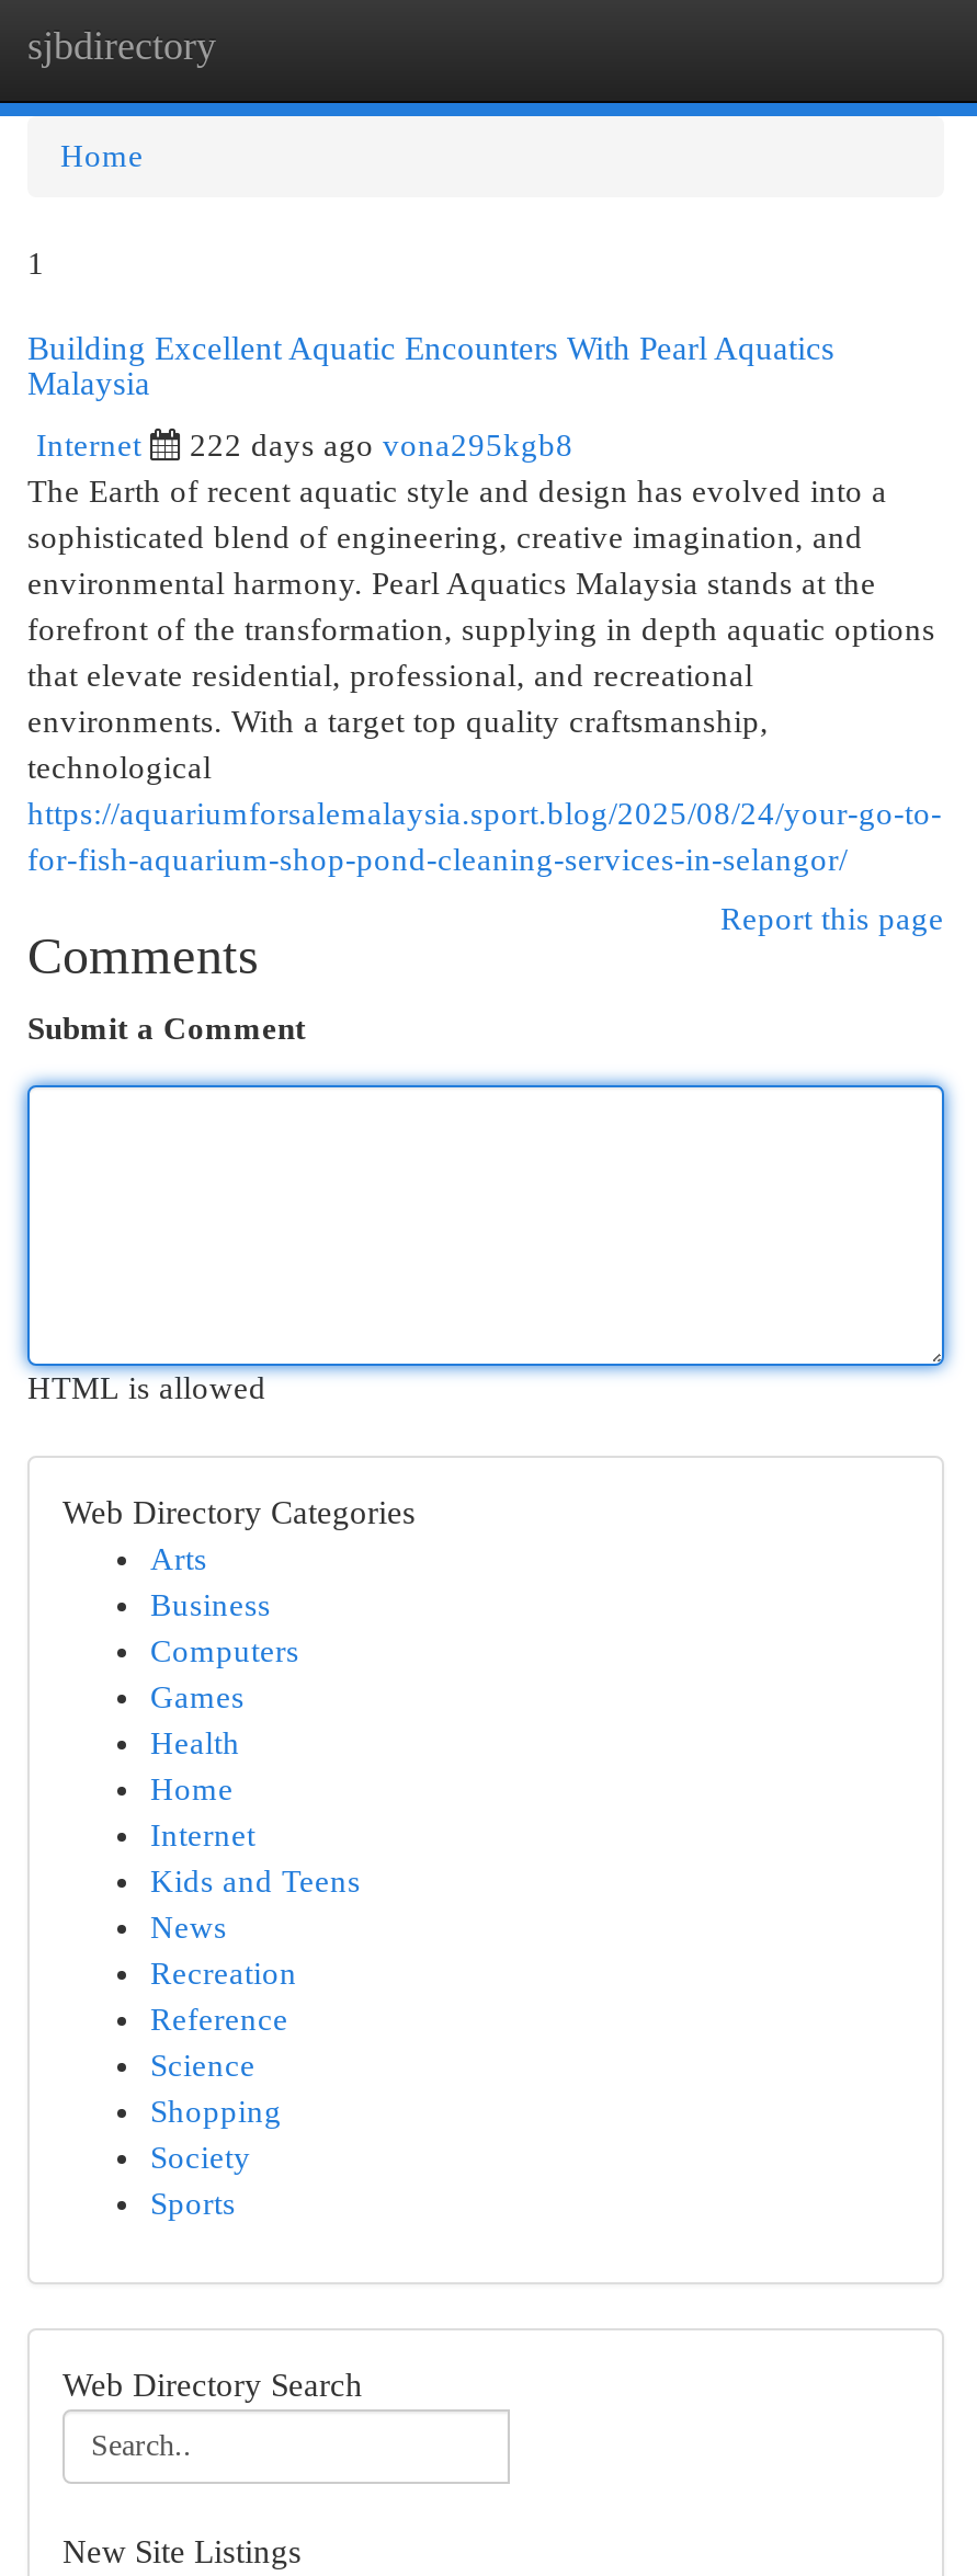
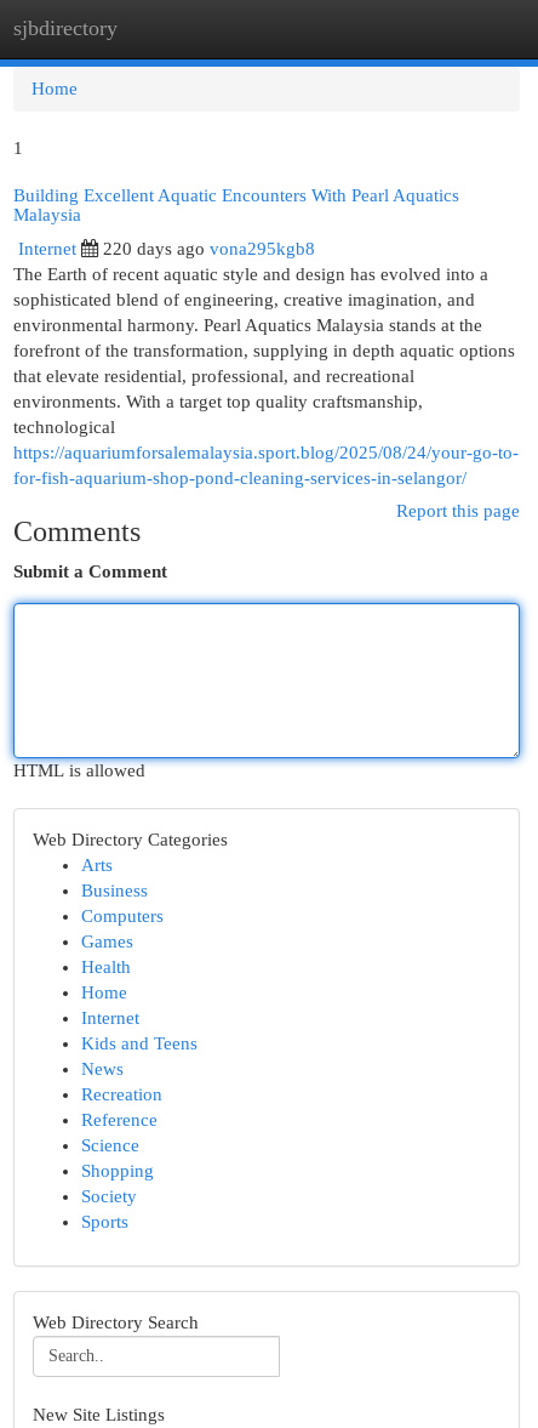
[190,428,573,463] 222 days ago vona295kgb8 -> [103,239,315,258] 220 days ago vona295kgb8

